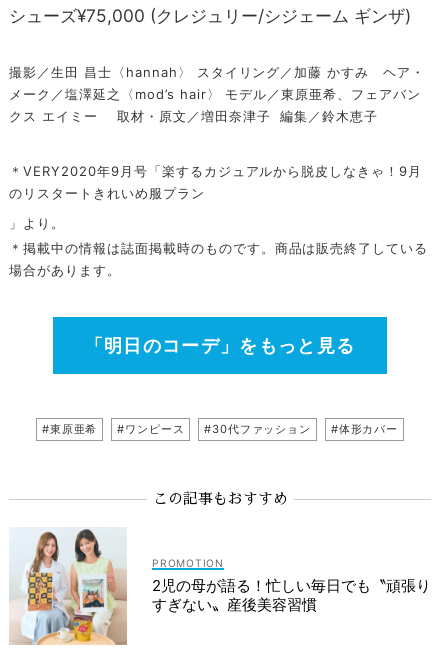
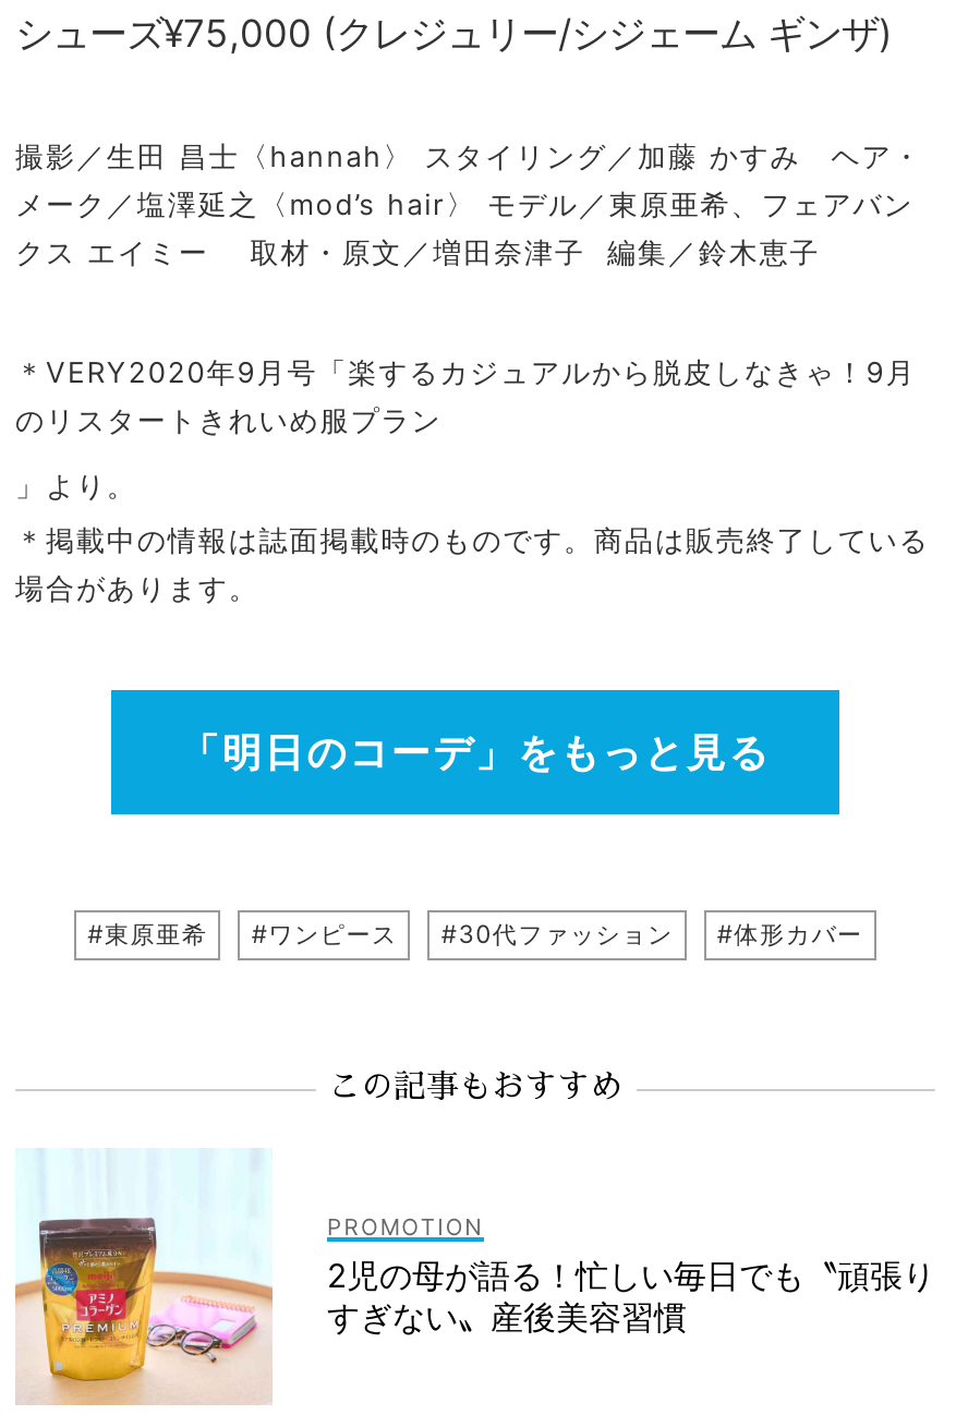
[10,528,127,645] [image] -> [15,1152,270,1405] [image]

